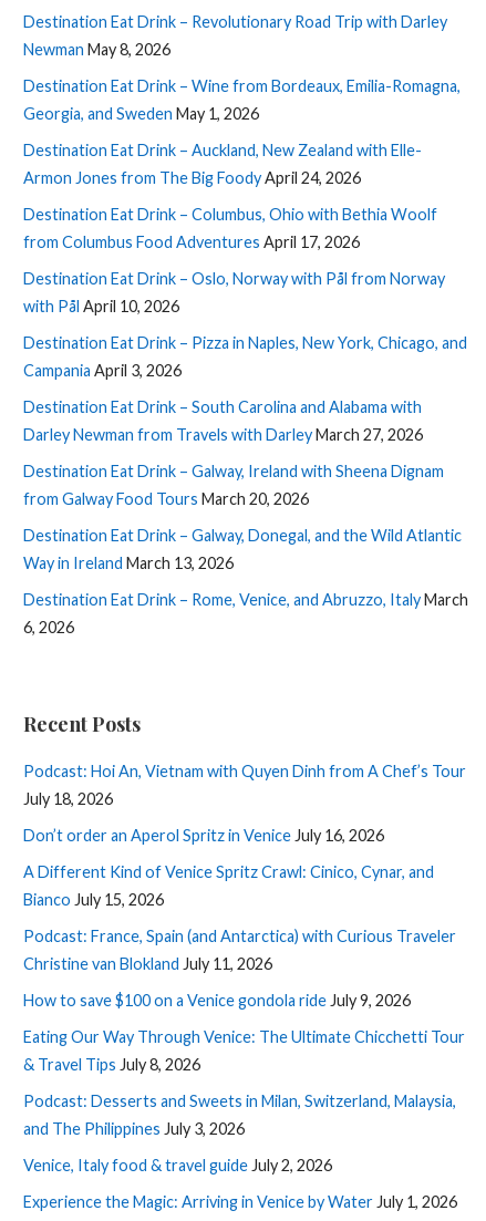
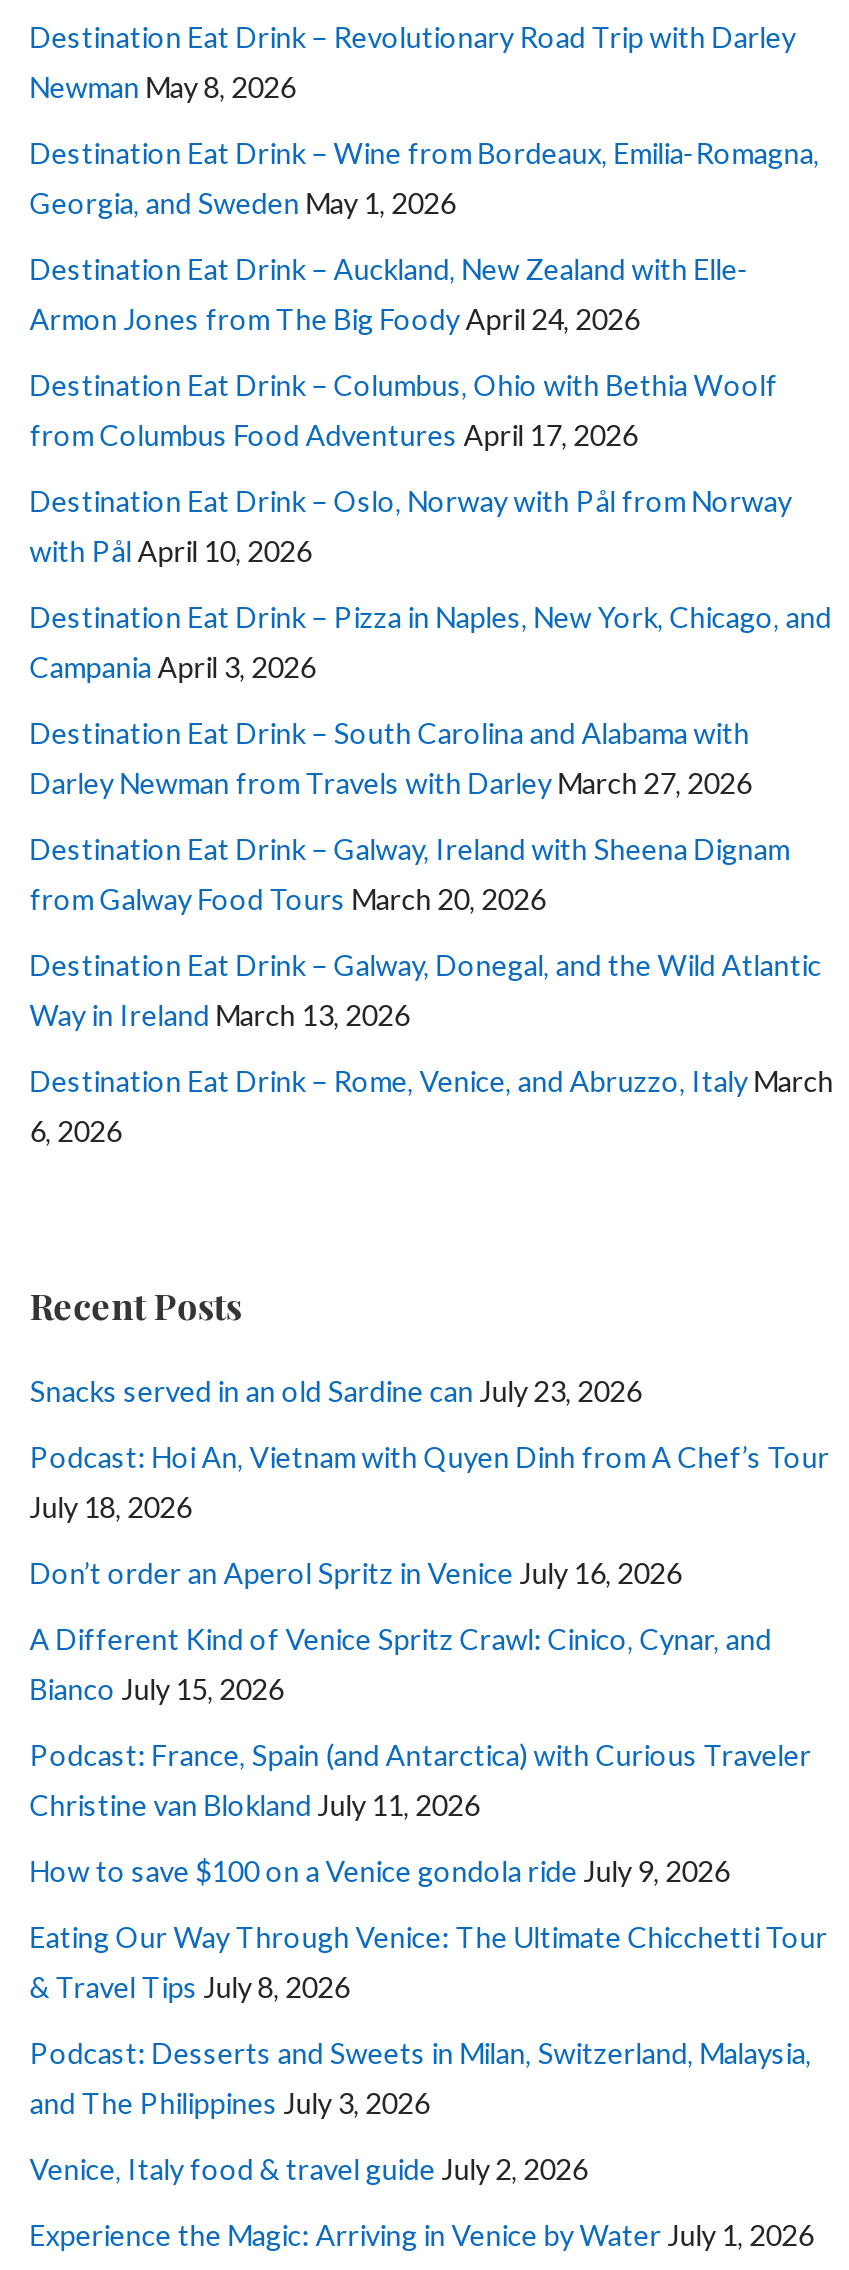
none -> [29,1374,641,1408] Snacks served in an old Sardine can July 23, 2026

